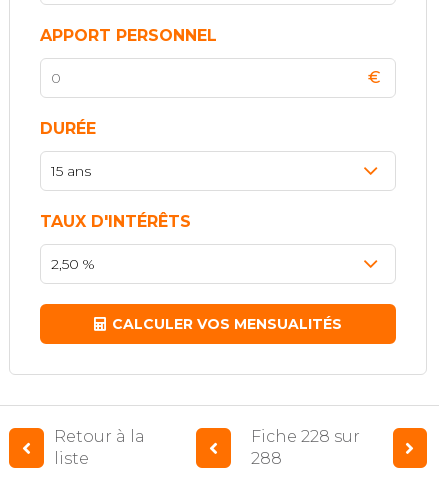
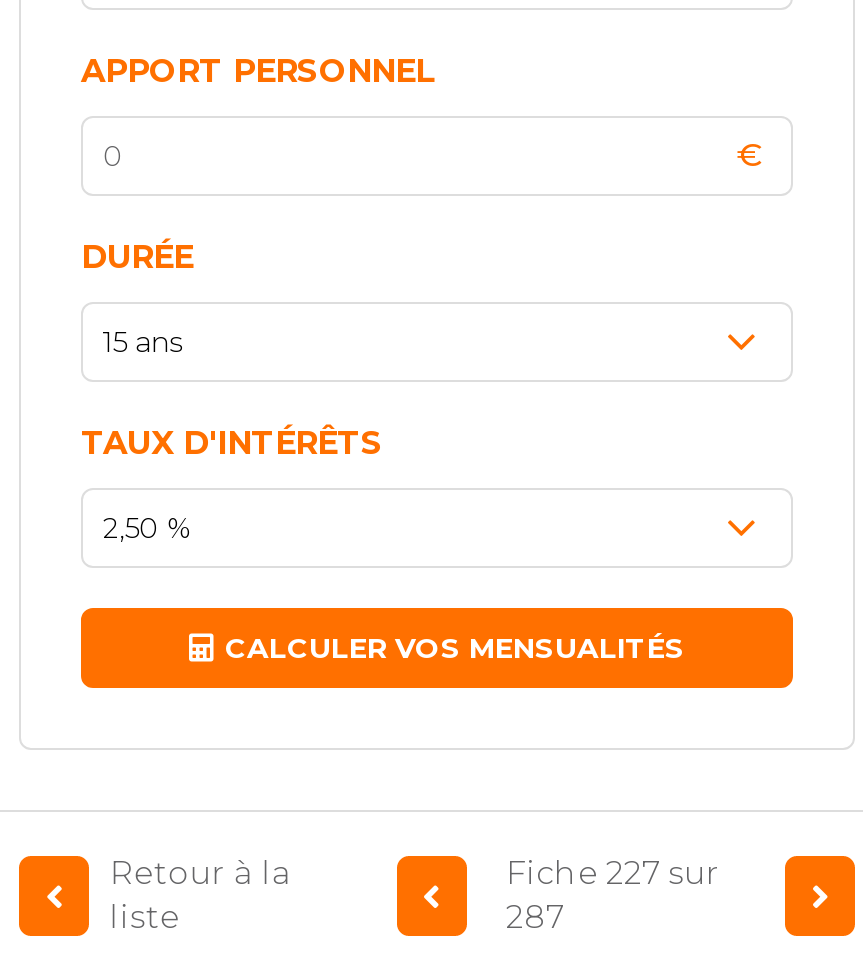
[251,426,360,445] Fiche 228 sur -> [506,853,720,891] Fiche 227 sur
[251,448,282,467] 288 -> [506,897,564,935] 287

